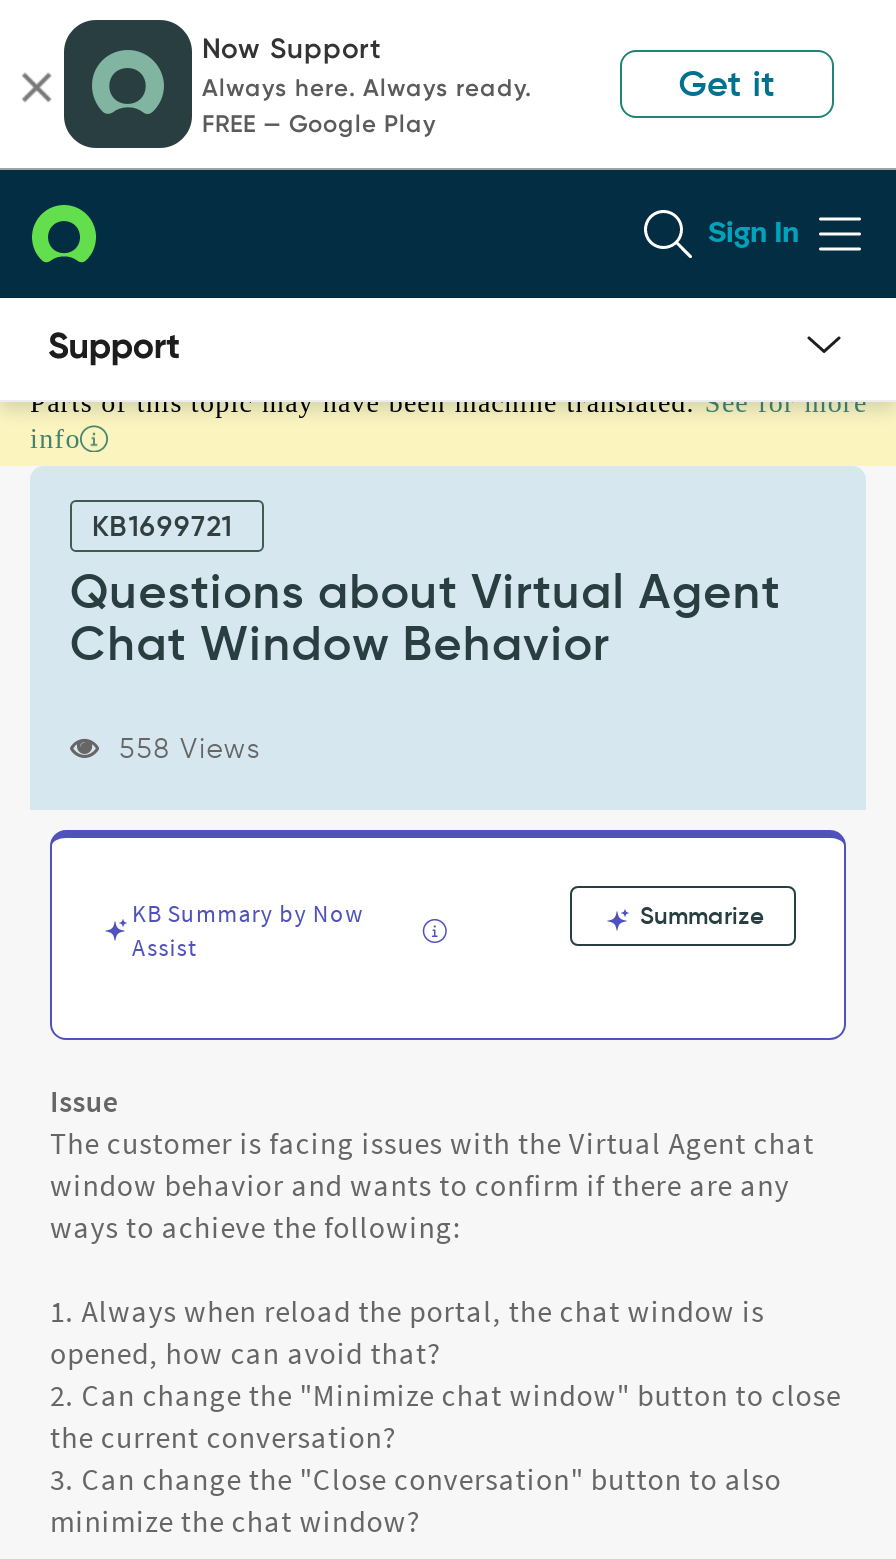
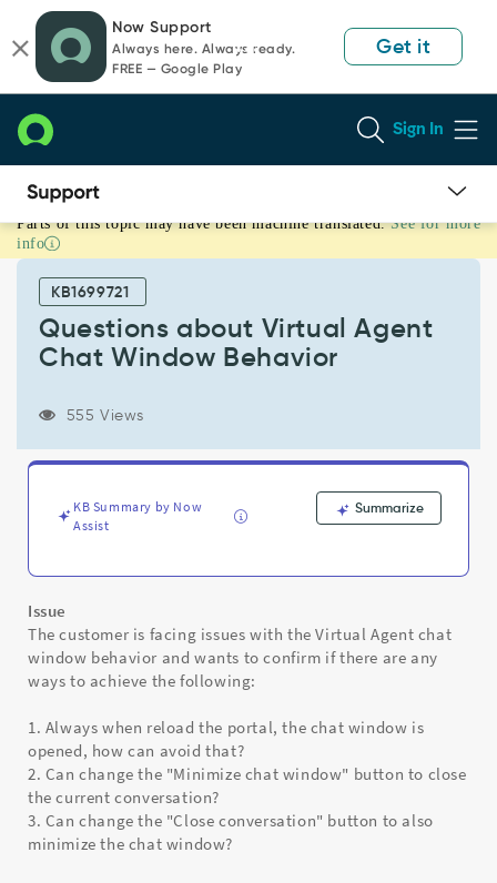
[110,732,260,766] 558 Views -> [61,406,144,425] 555 Views

